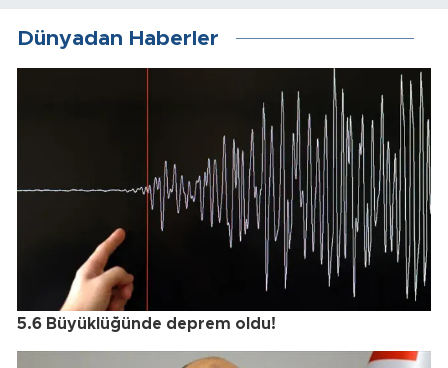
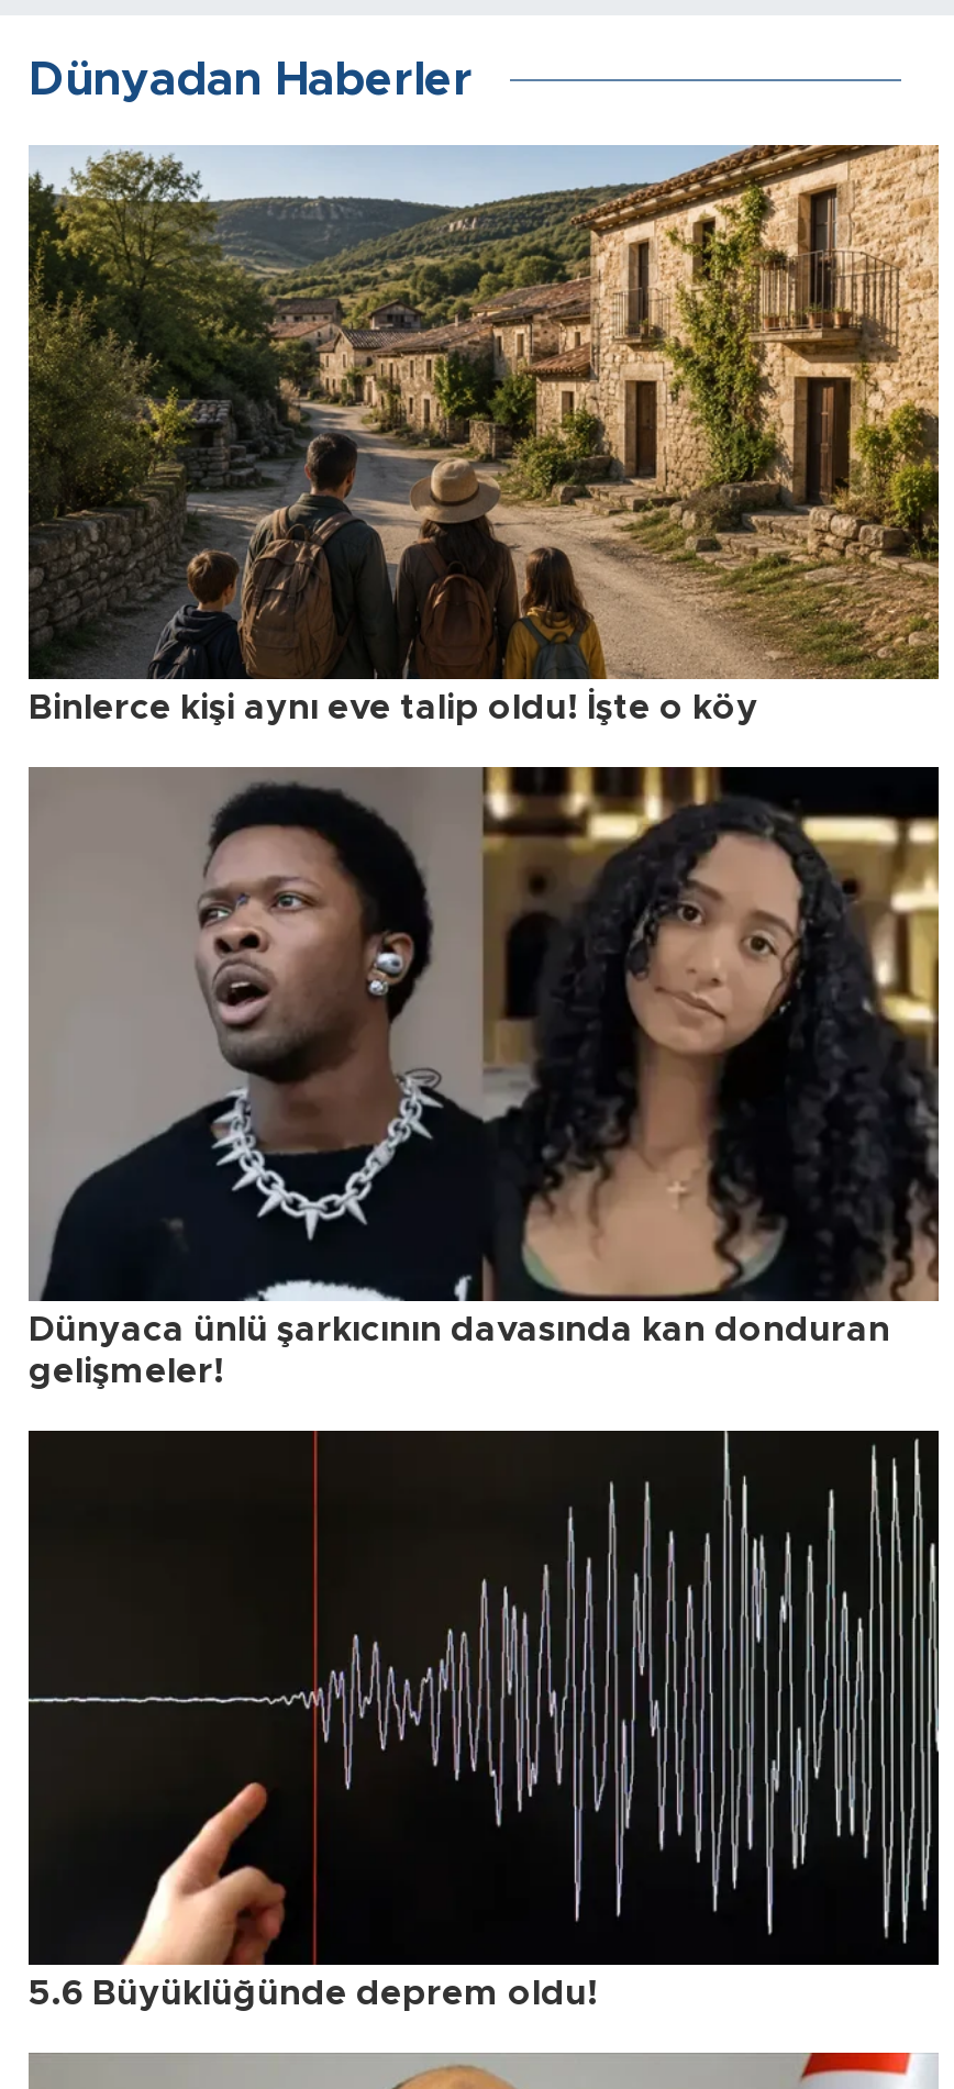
none -> [29,143,941,726] [image] | Binlerce kişi aynı eve talip oldu! İşte o köy
none -> [29,765,941,1389] [image] | Dünyaca ünlü şarkıcının davasında kan donduran | gelişmeler!

